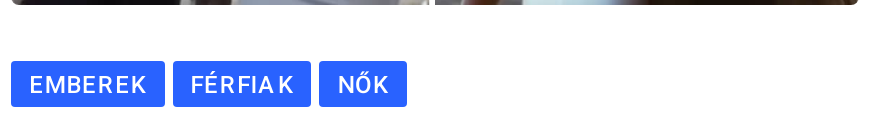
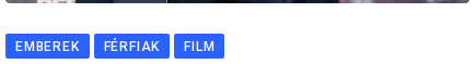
[337,71,388,99] NŐK -> [184,39,215,54] FILM

